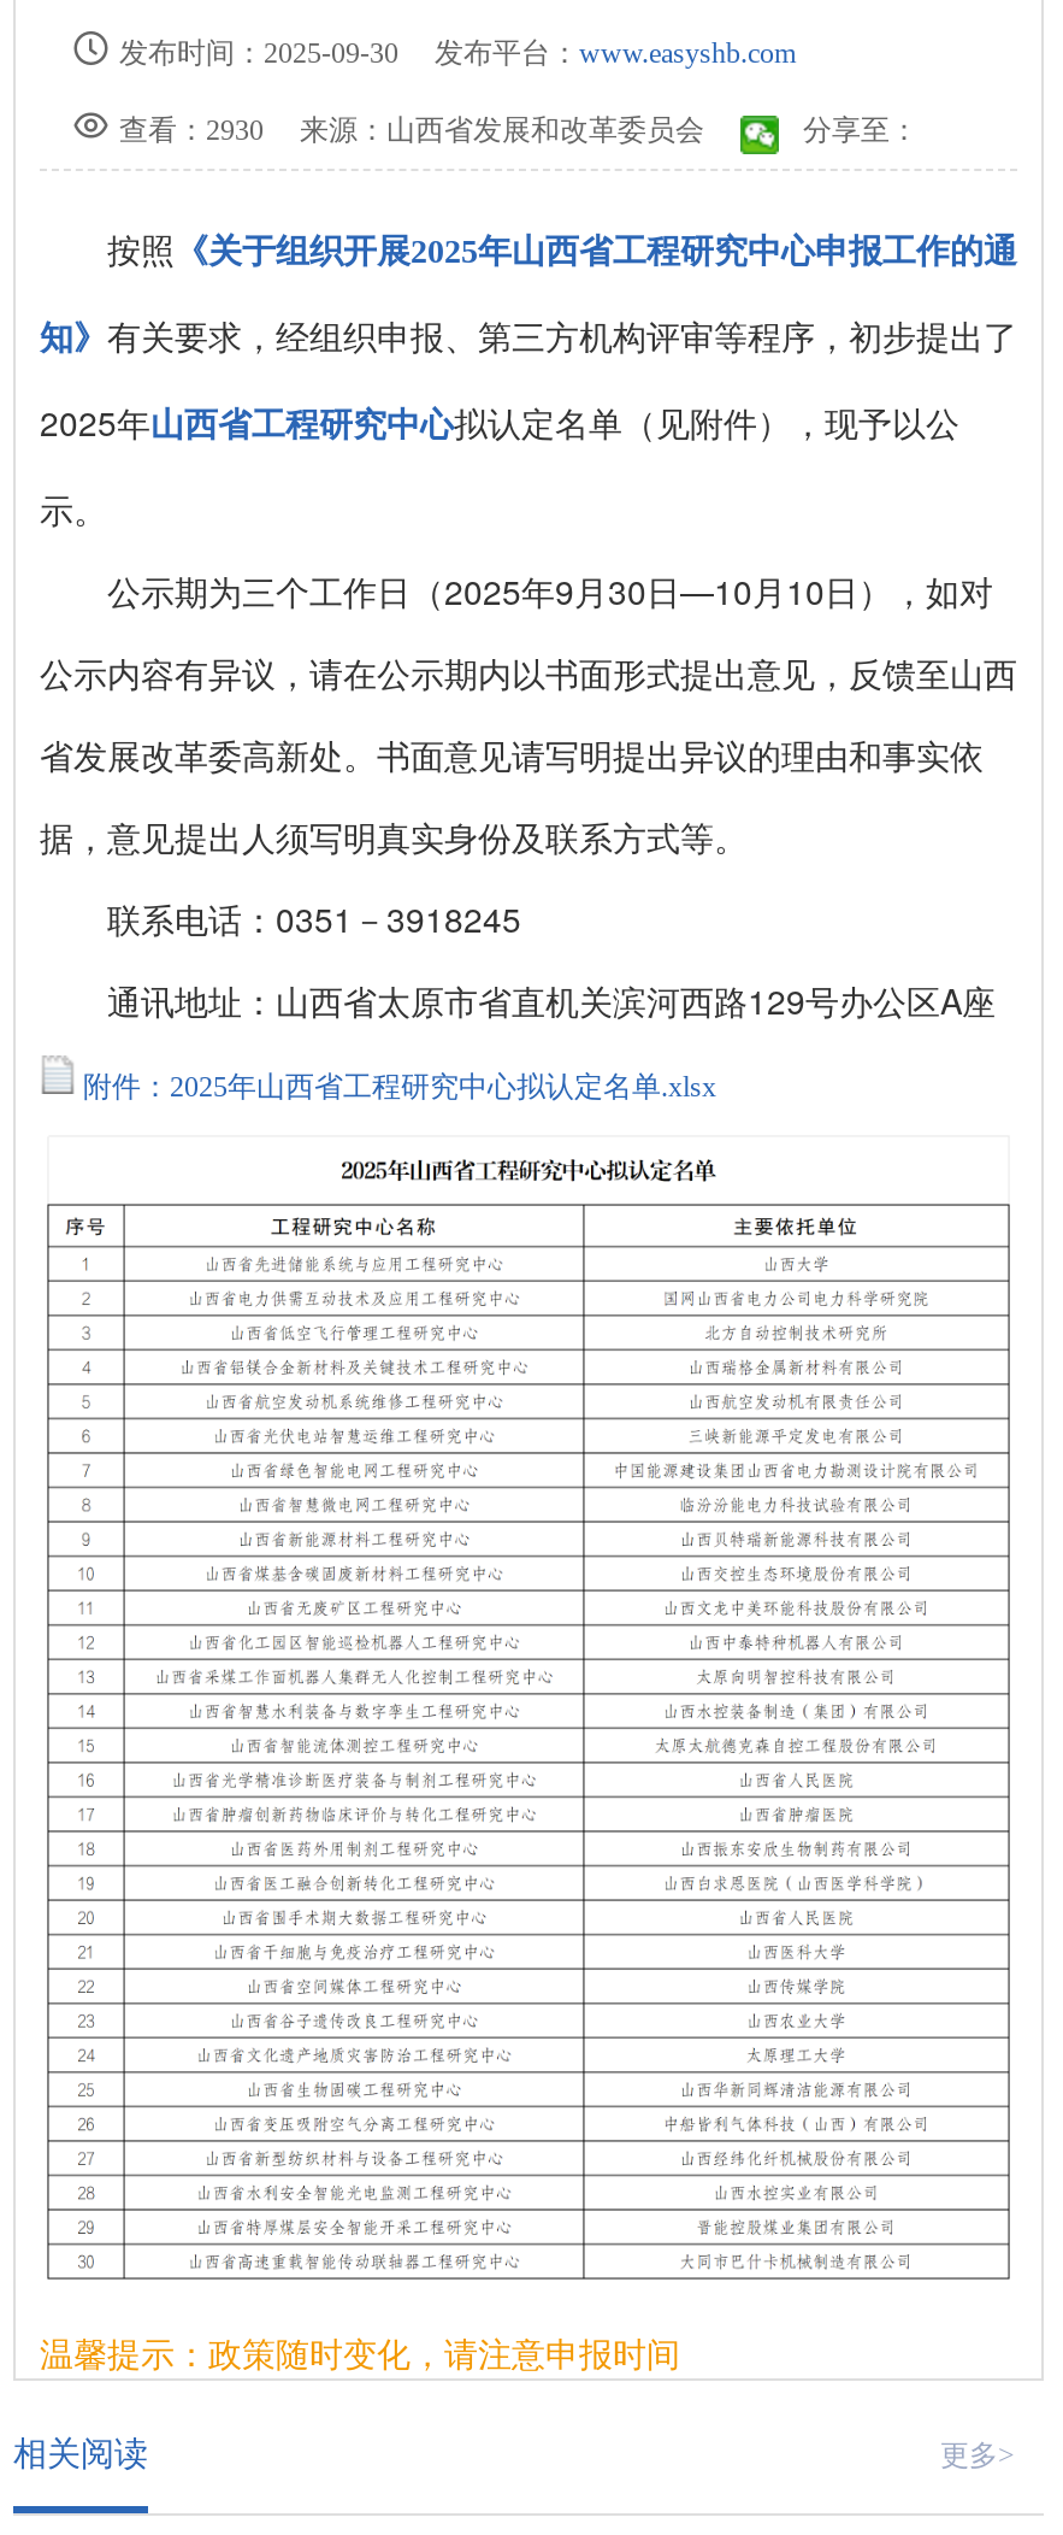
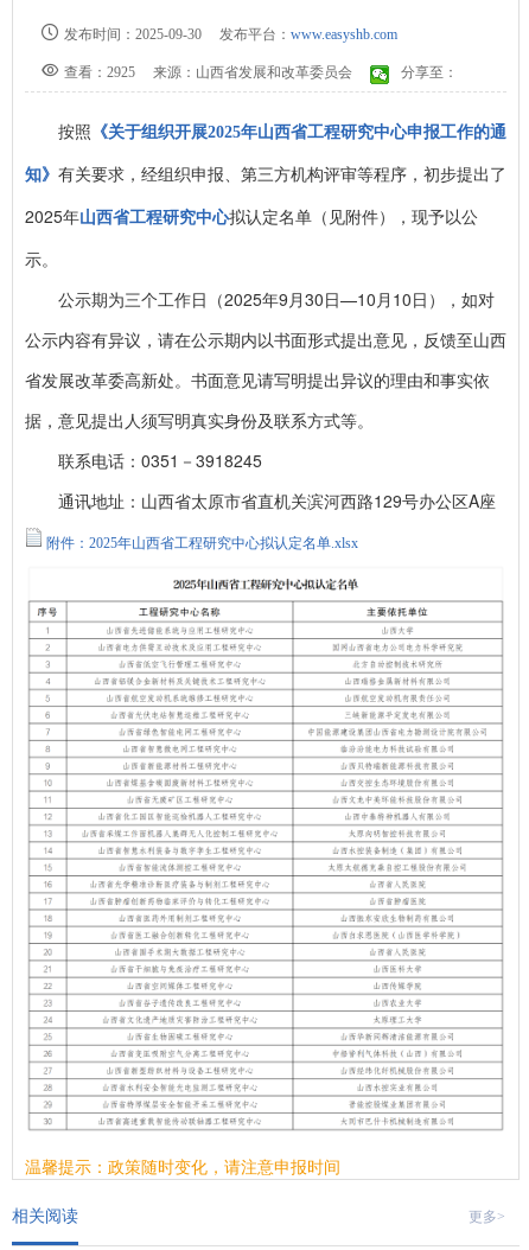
[119,114,704,148] 查看：2930 来源：山西省发展和改革委员会 -> [64,64,352,81] 查看：2925 来源：山西省发展和改革委员会

